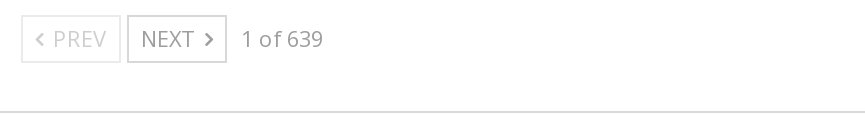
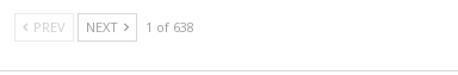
[47,24,323,54] PREV NEXT 1 of 639 -> [30,18,194,36] PREV NEXT 1 of 638

